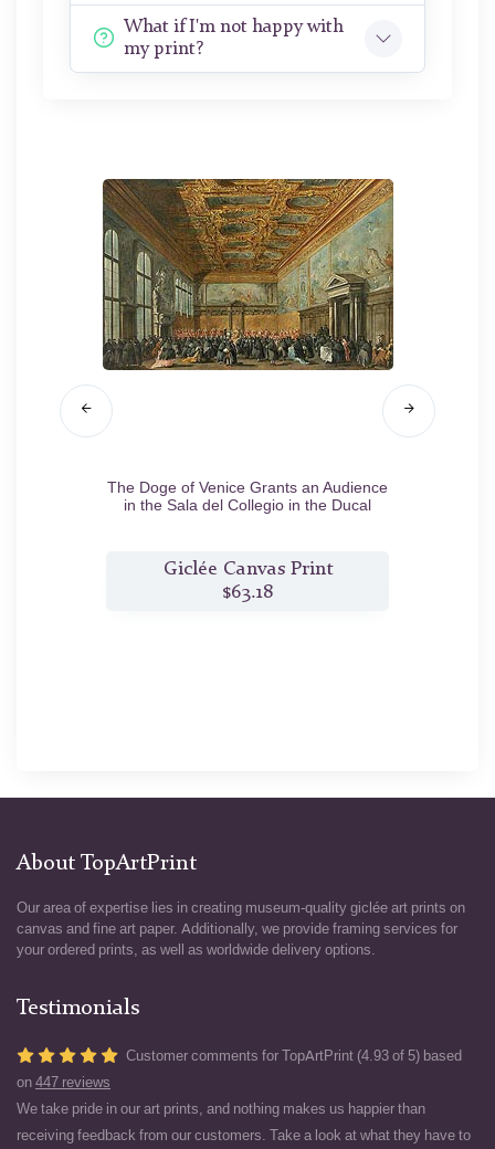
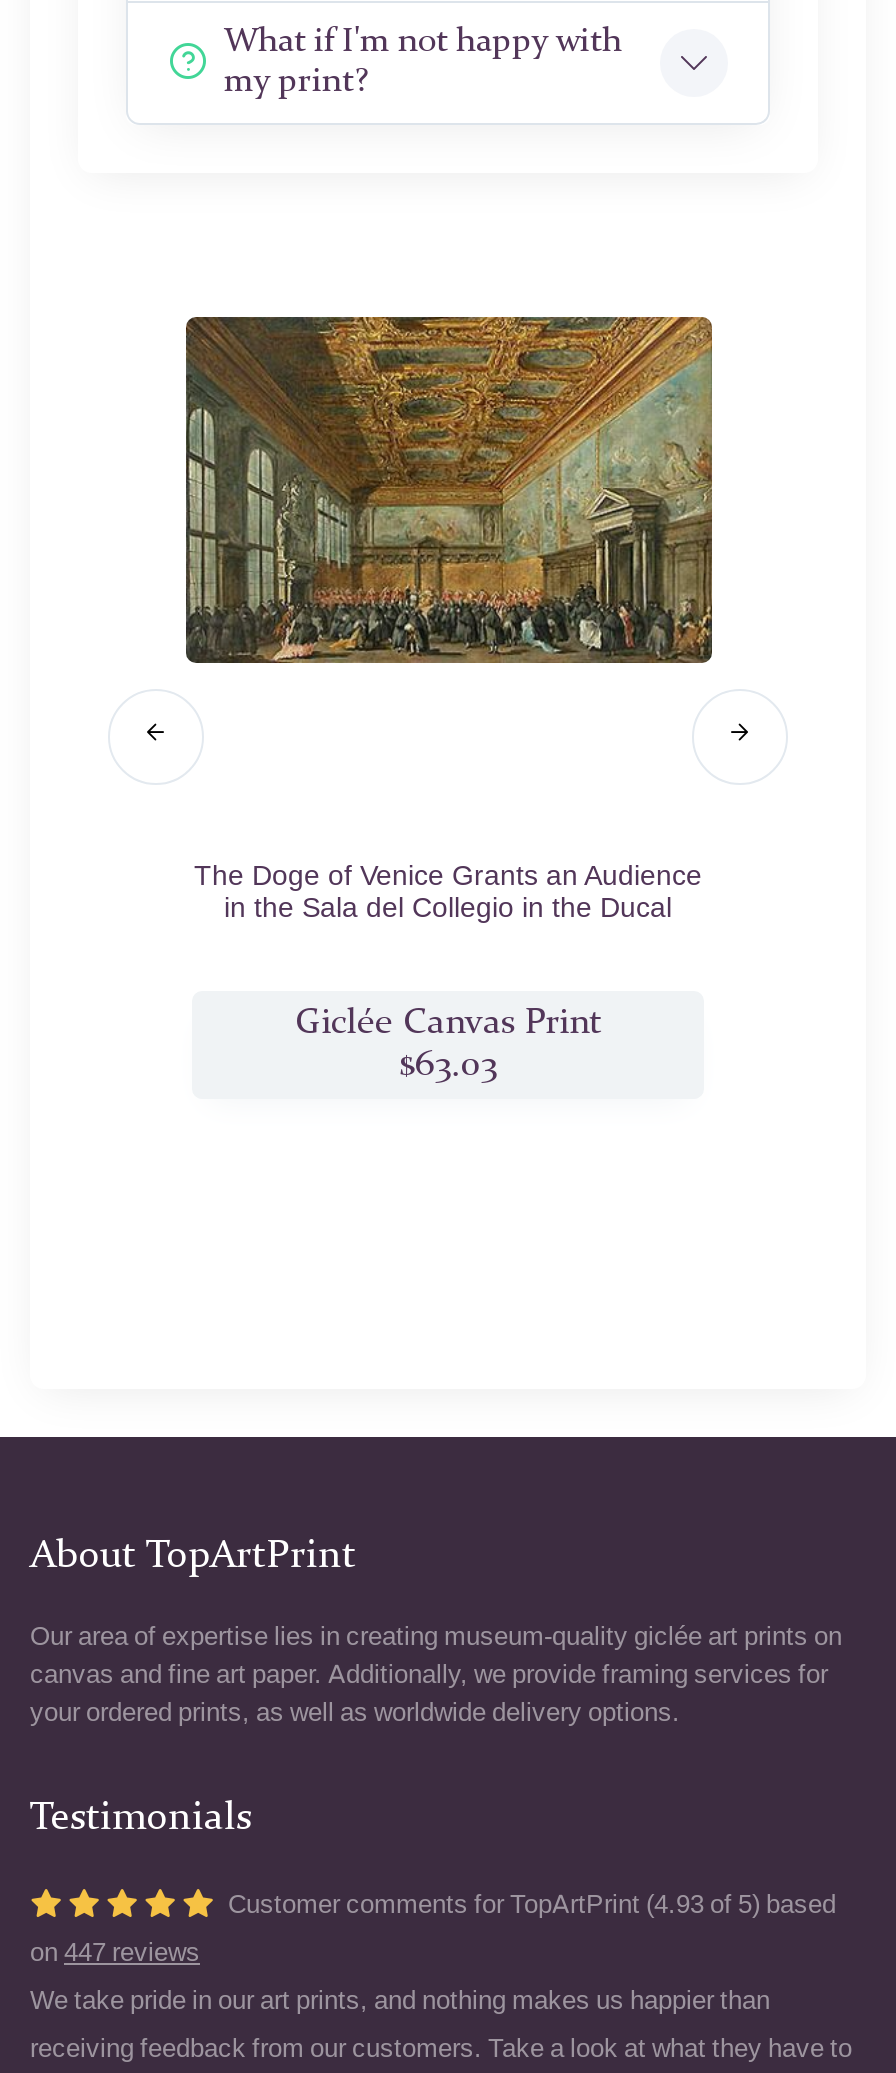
[222,583,273,602] $63.18 -> [399,1048,497,1084] $63.03

